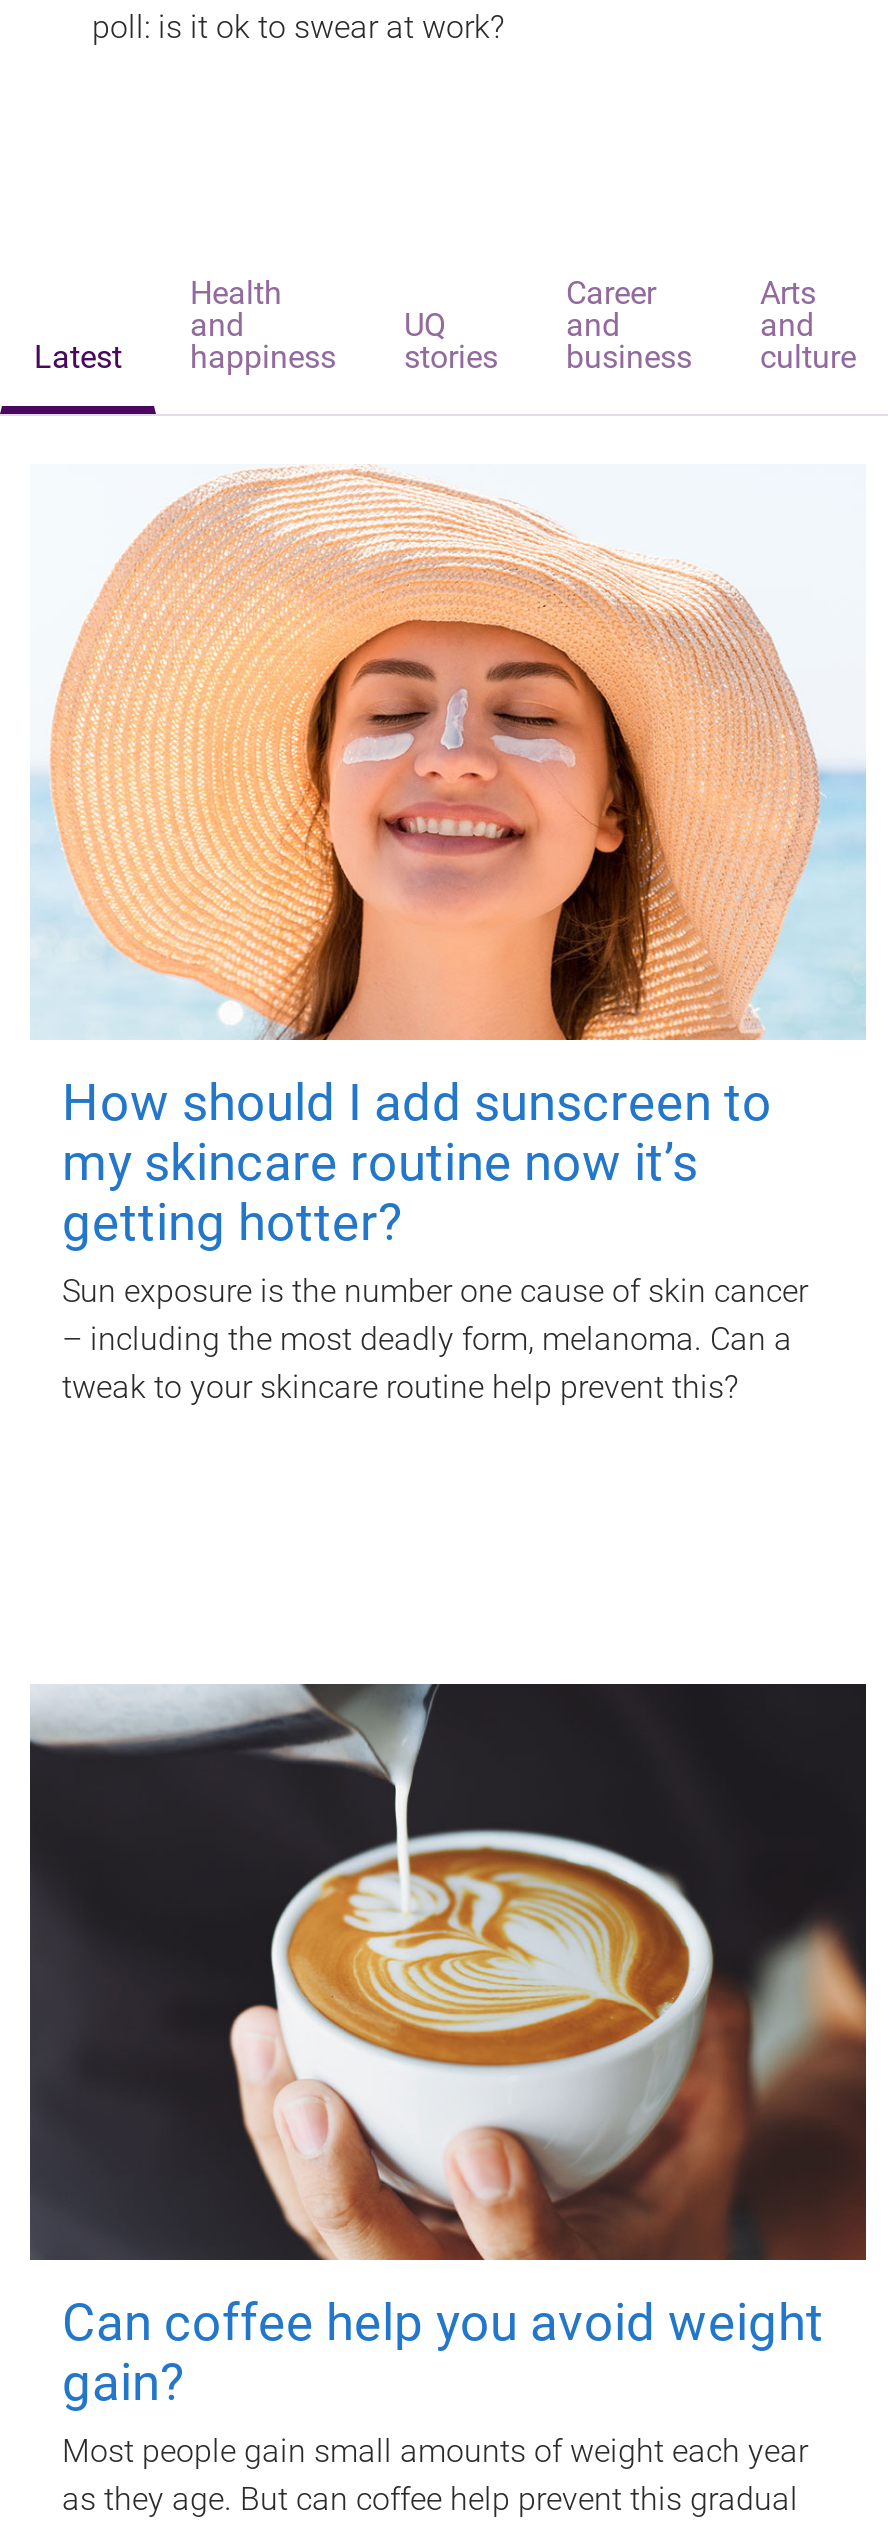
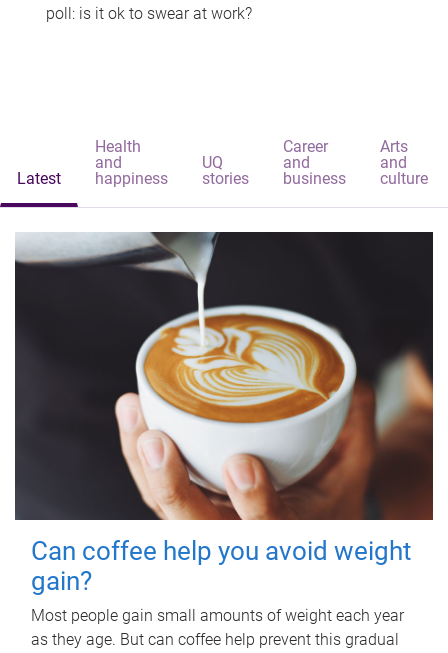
[30,466,866,1406] [image] | How should I add sunscreen to | my skincare routine now it’s | getting hotter? | Sun exposure is the number one cause of skin cancer | – including the most deadly form, melanoma. Can a | tweak to your skincare routine help prevent this? -> none

